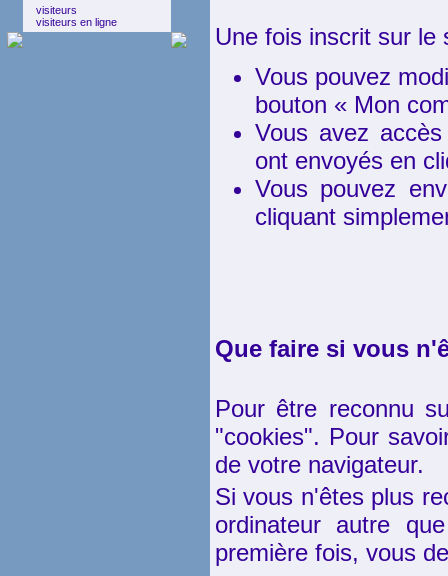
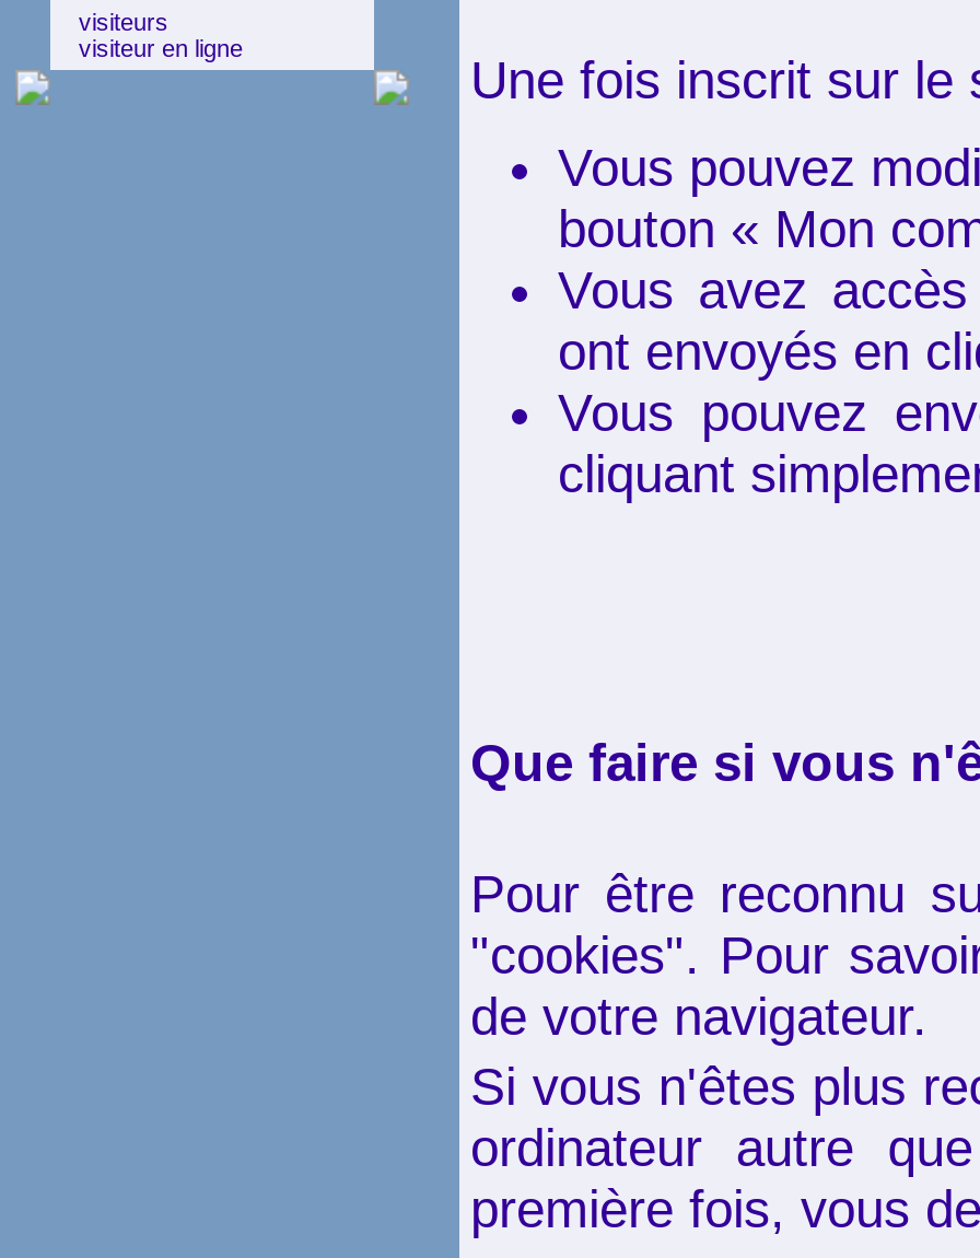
[30,16,117,28] visiteurs en ligne -> [66,35,243,61] visiteur en ligne

